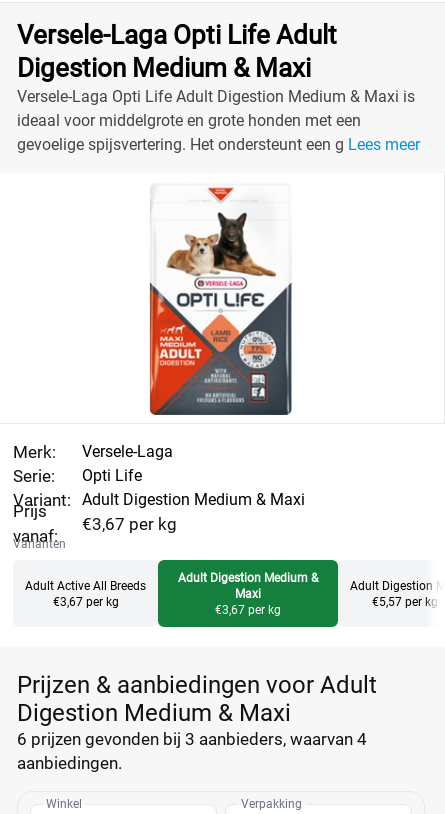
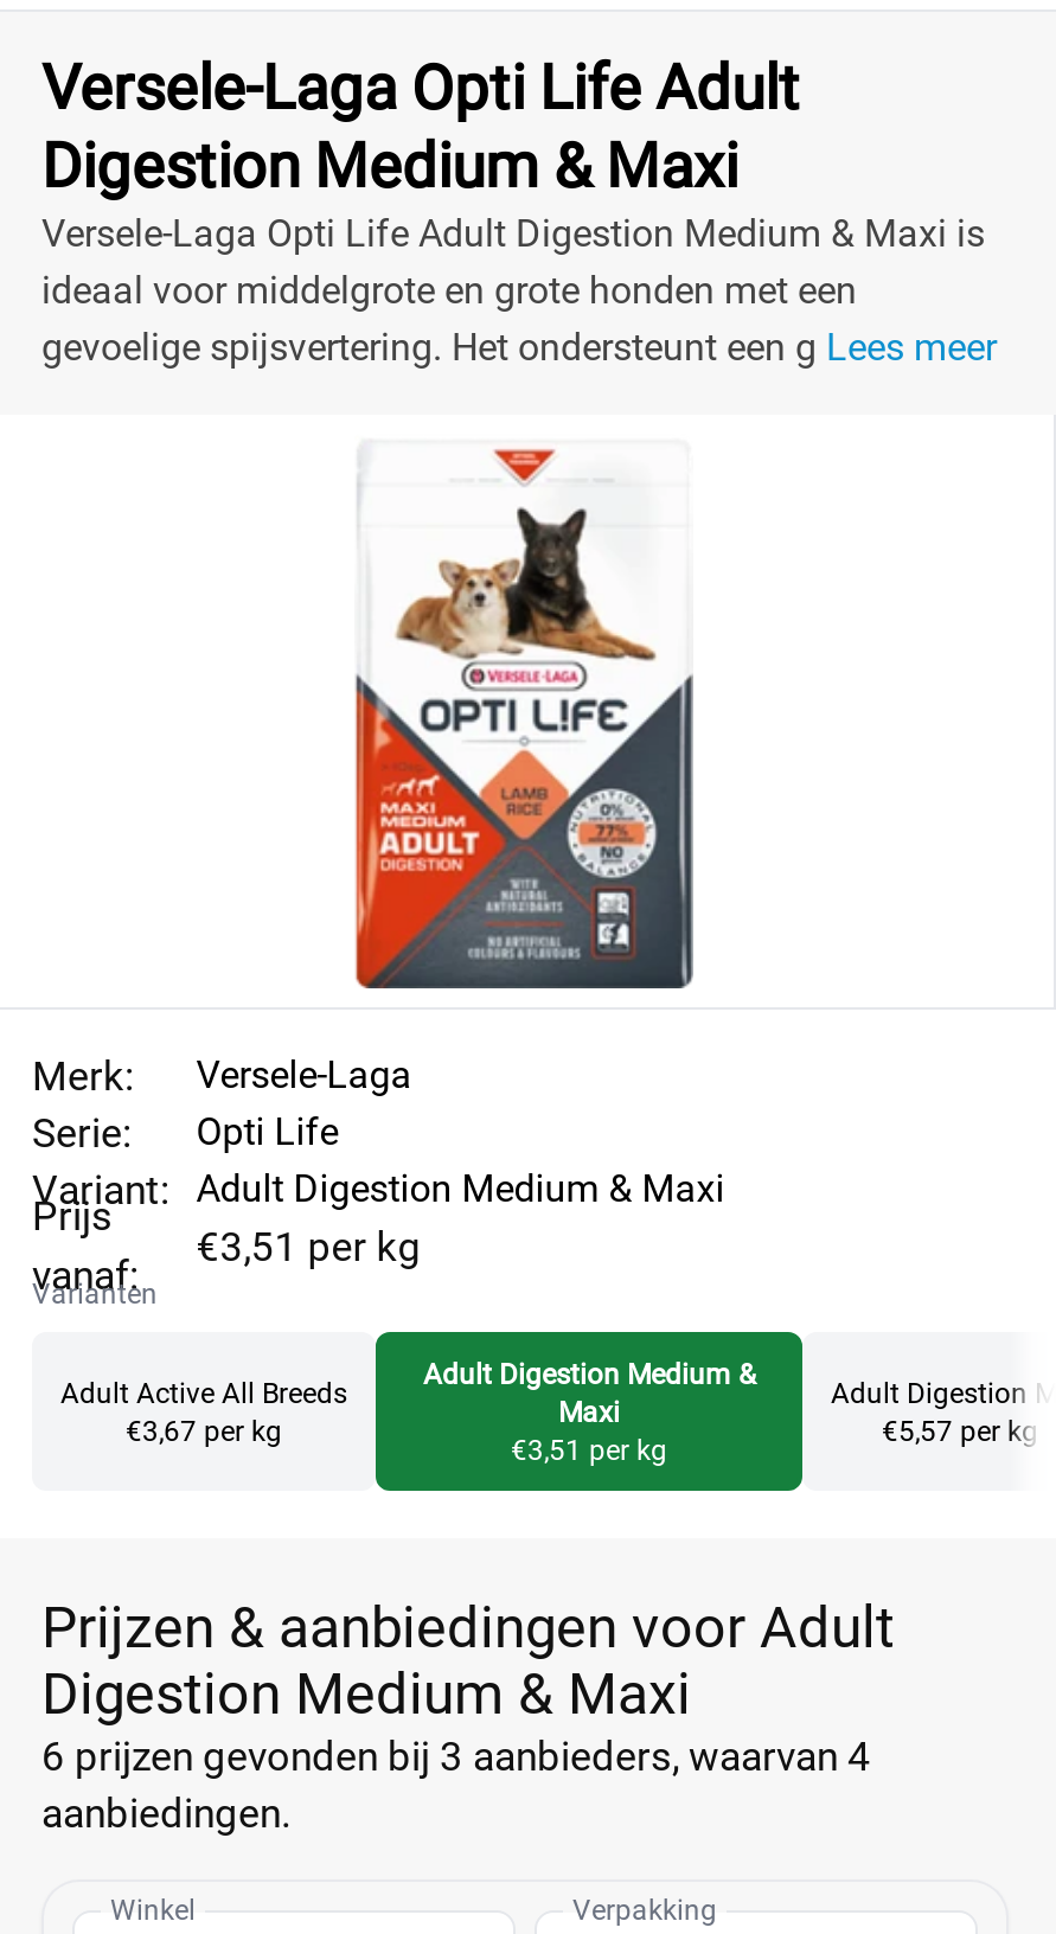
[82,513,177,533] €3,67 per kg -> [196,1222,421,1269] €3,51 per kg
[215,602,281,616] €3,67 per kg -> [511,1433,667,1466] €3,51 per kg

